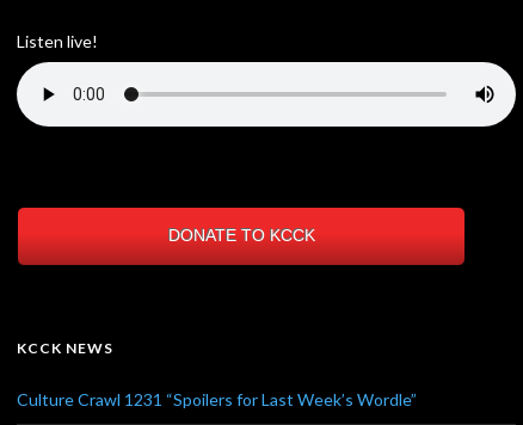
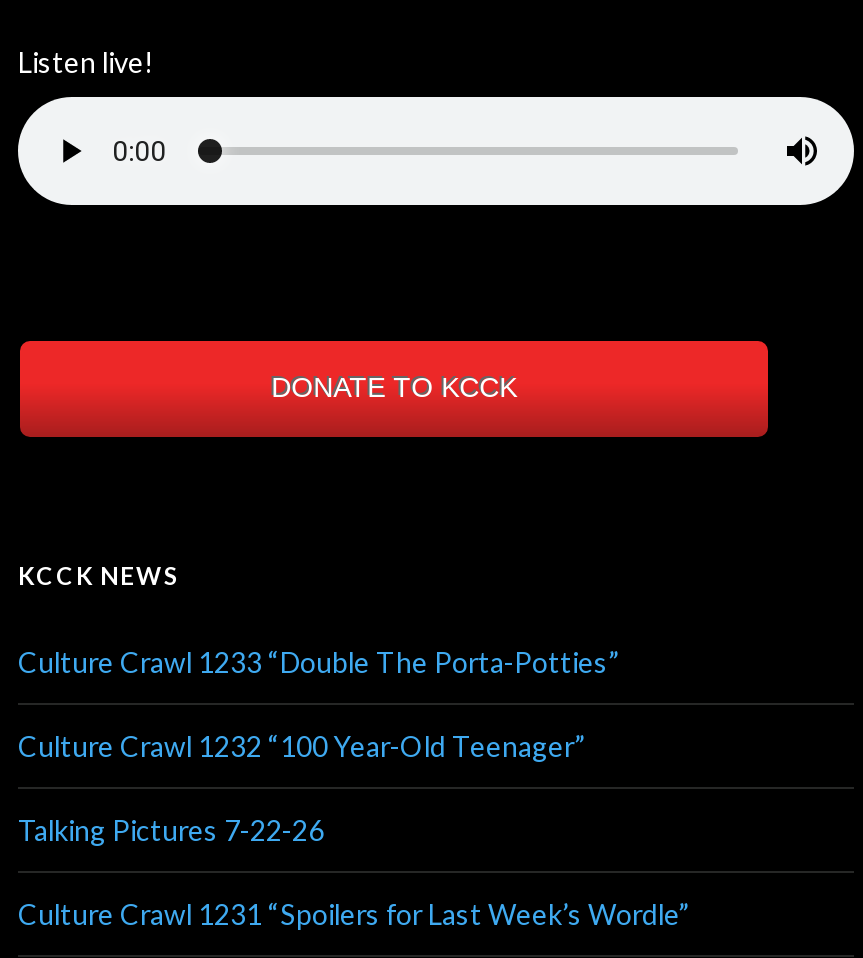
none -> [18,645,618,847] Culture Crawl 1233 “Double The Porta-Potties” | Culture Crawl 1232 “100 Year-Old Teenager” | Talking Pictures 7-22-26

